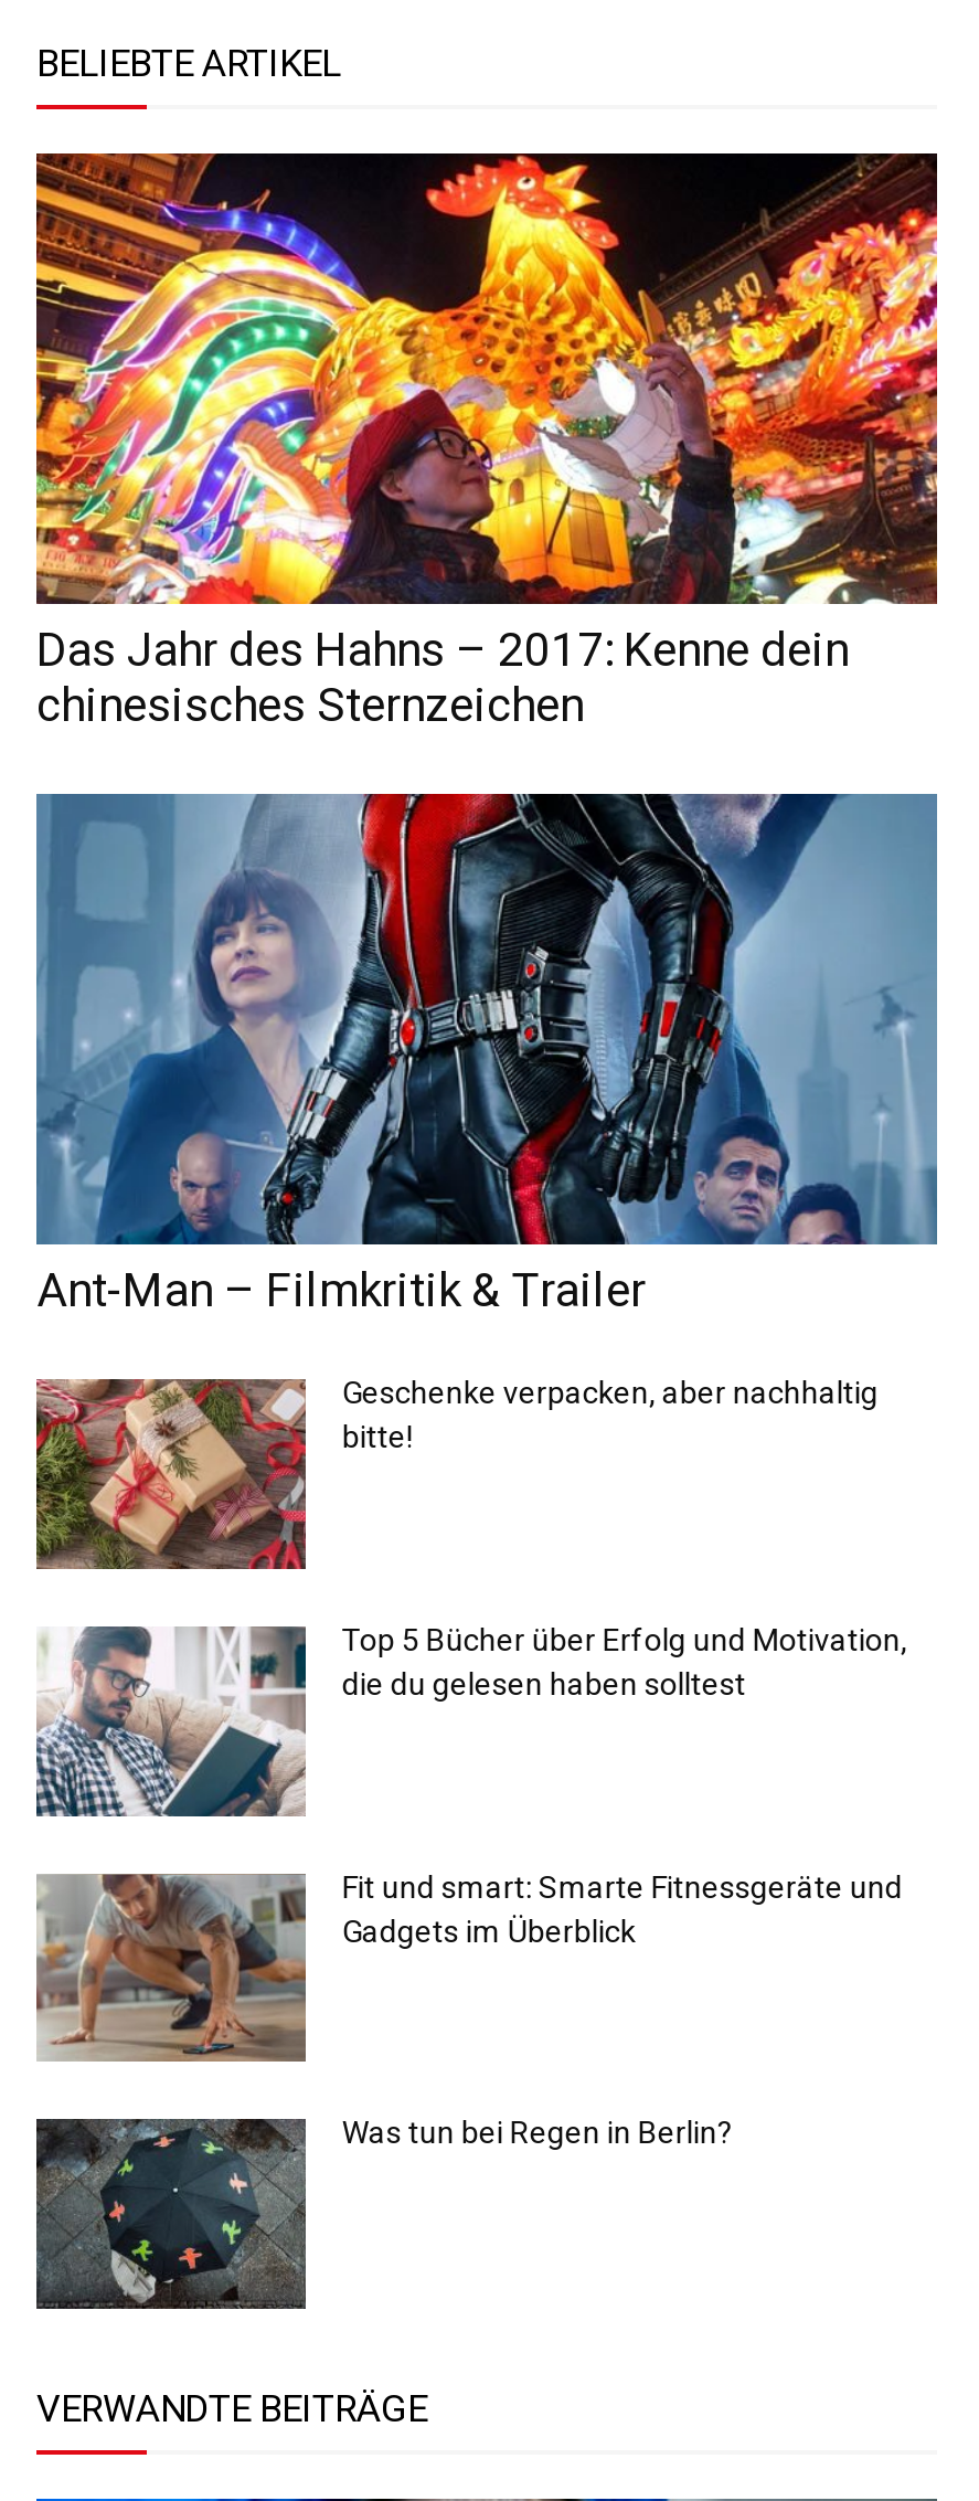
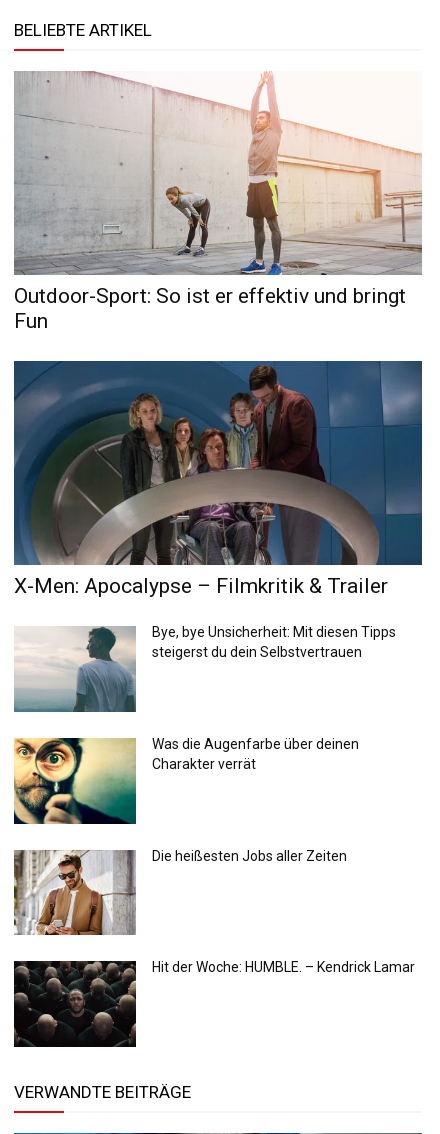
[34,151,939,733] [image] | Das Jahr des Hahns – 2017: Kenne dein | chinesisches Sternzeichen -> [13,71,422,333] [image] | Outdoor-Sport: So ist er effektiv und bringt | Fun
[36,792,937,1318] [image] | Ant-Man – Filmkritik & Trailer -> [14,360,422,598] [image] | X-Men: Apocalypse – Filmkritik & Trailer
[34,1375,878,1571] [image] | Geschenke verpacken, aber nachhaltig | bitte! -> [13,624,396,713] [image] | Bye, bye Unsicherheit: Mit diesen Tipps | steigerst du dein Selbstvertrauen
[34,1622,907,1819] [image] | Top 5 Bücher über Erfolg und Motivation, | die du gelesen haben solltest -> [14,736,359,825] [image] | Was die Augenfarbe über deinen | Charakter verrät
[36,1868,903,2062] [image] | Fit und smart: Smarte Fitnessgeräte und | Gadgets im Überblick -> [14,847,347,935] [image] | Die heißesten Jobs aller Zeiten
[36,2115,733,2309] [image] | Was tun bei Regen in Berlin? -> [14,959,415,1046] [image] | Hit der Woche: HUMBLE. – Kendrick Lamar

